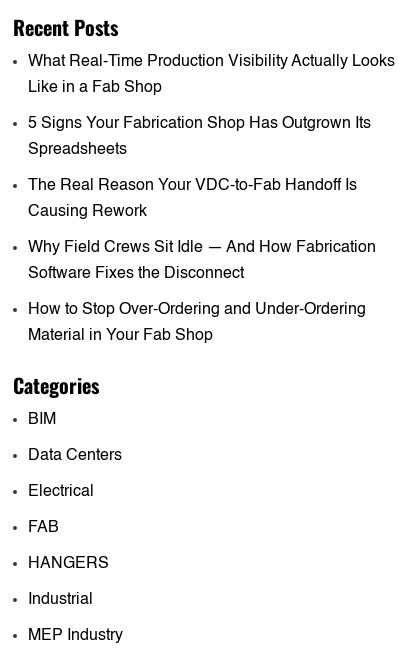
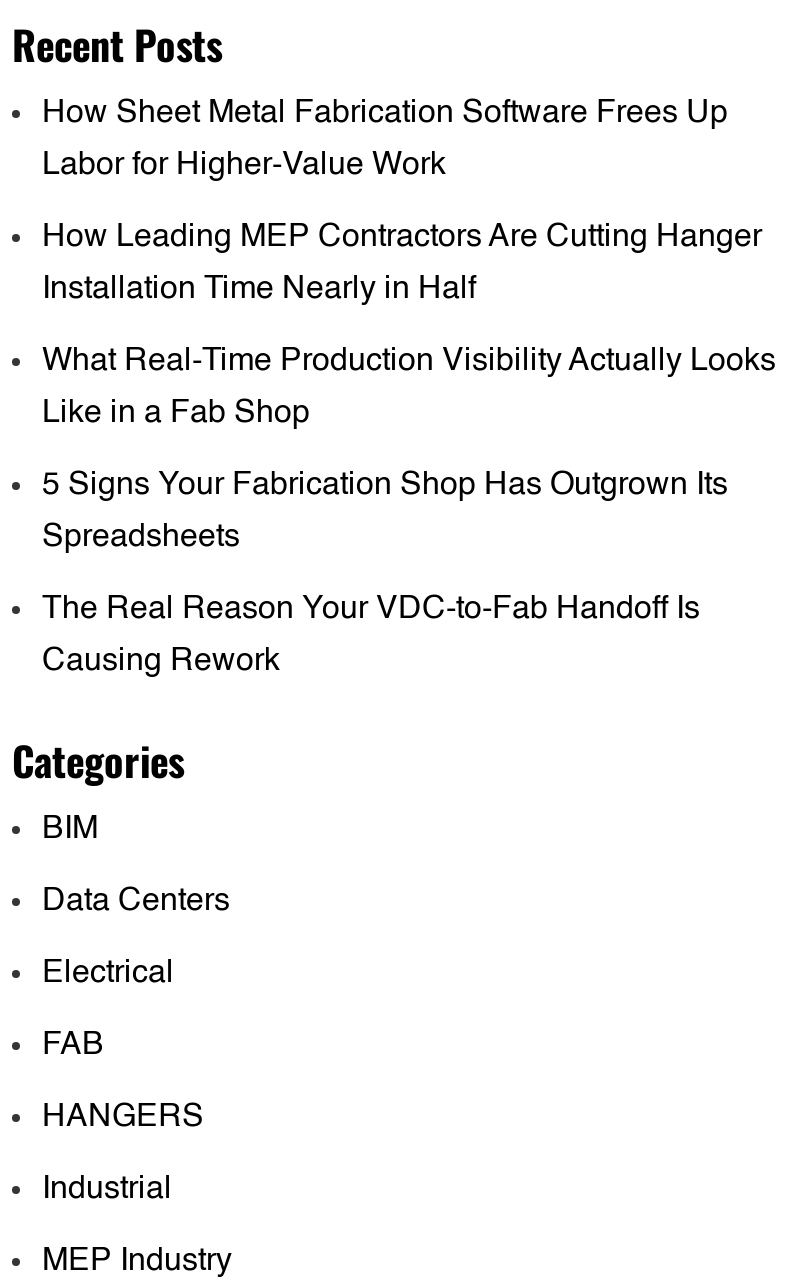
none -> [42,98,762,306] How Sheet Metal Fabrication Software Frees Up | Labor for Higher-Value Work | How Leading MEP Contractors Are Cutting Hanger | Installation Time Nearly in Half
moved [28,54,395,220] -> [42,346,776,678]: What Real-Time Production Visibility Actually Looks | Like in a Fab Shop | 5 Signs Your Fabrication Shop Has Outgrown Its | Spreadsheets | The Real Reason Your VDC-to-Fab Handoff Is | Causing Rework
[28,240,376,344] Why Field Crews Sit Idle — And How Fabrication | Software Fixes the Disconnect | How to Stop Over-Ordering and Under-Ordering | Material in Your Fab Shop -> none

